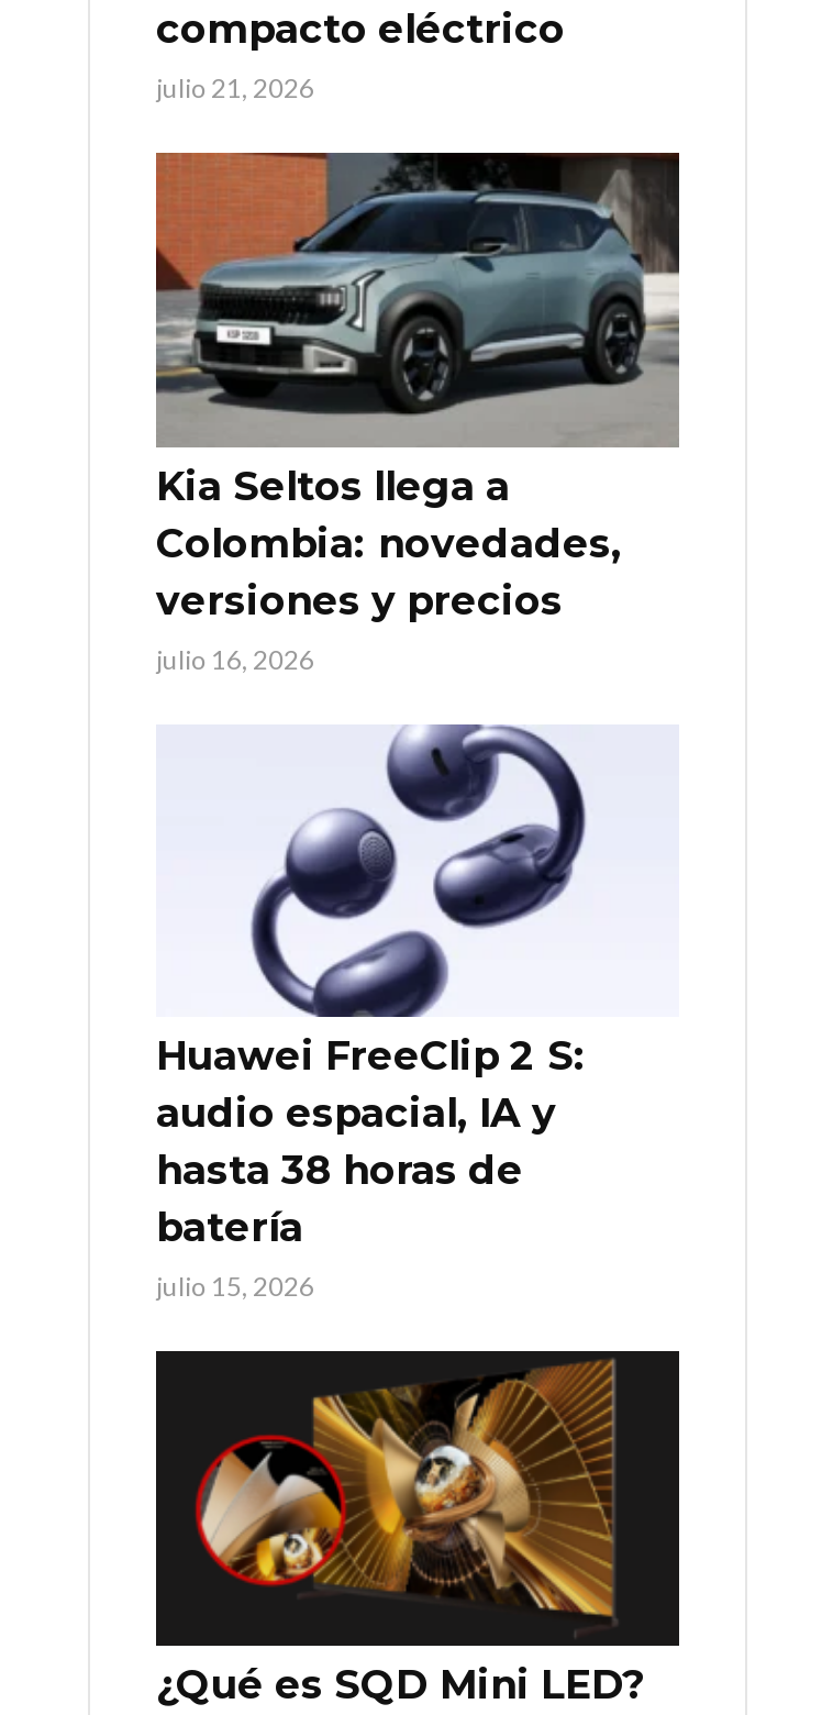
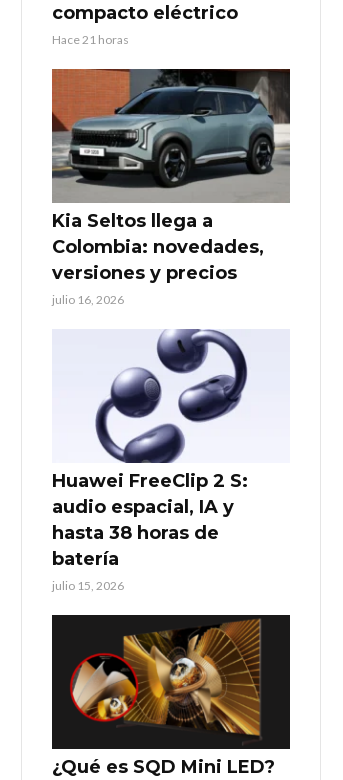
[156,71,314,104] julio 21, 2026 -> [52,32,129,47] Hace 21 horas

